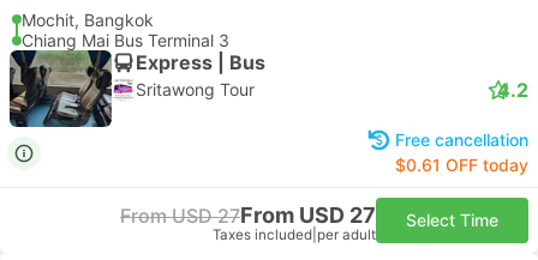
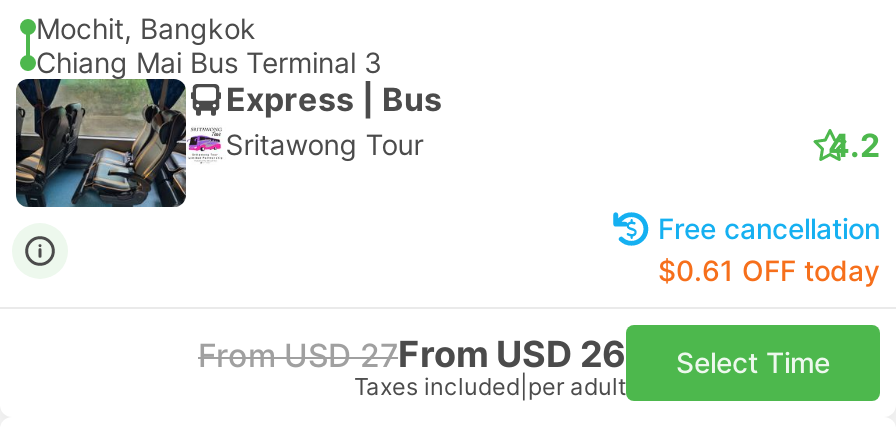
[120,202,376,228] From USD 27From USD 27 -> [198,333,626,375] From USD 27From USD 26

